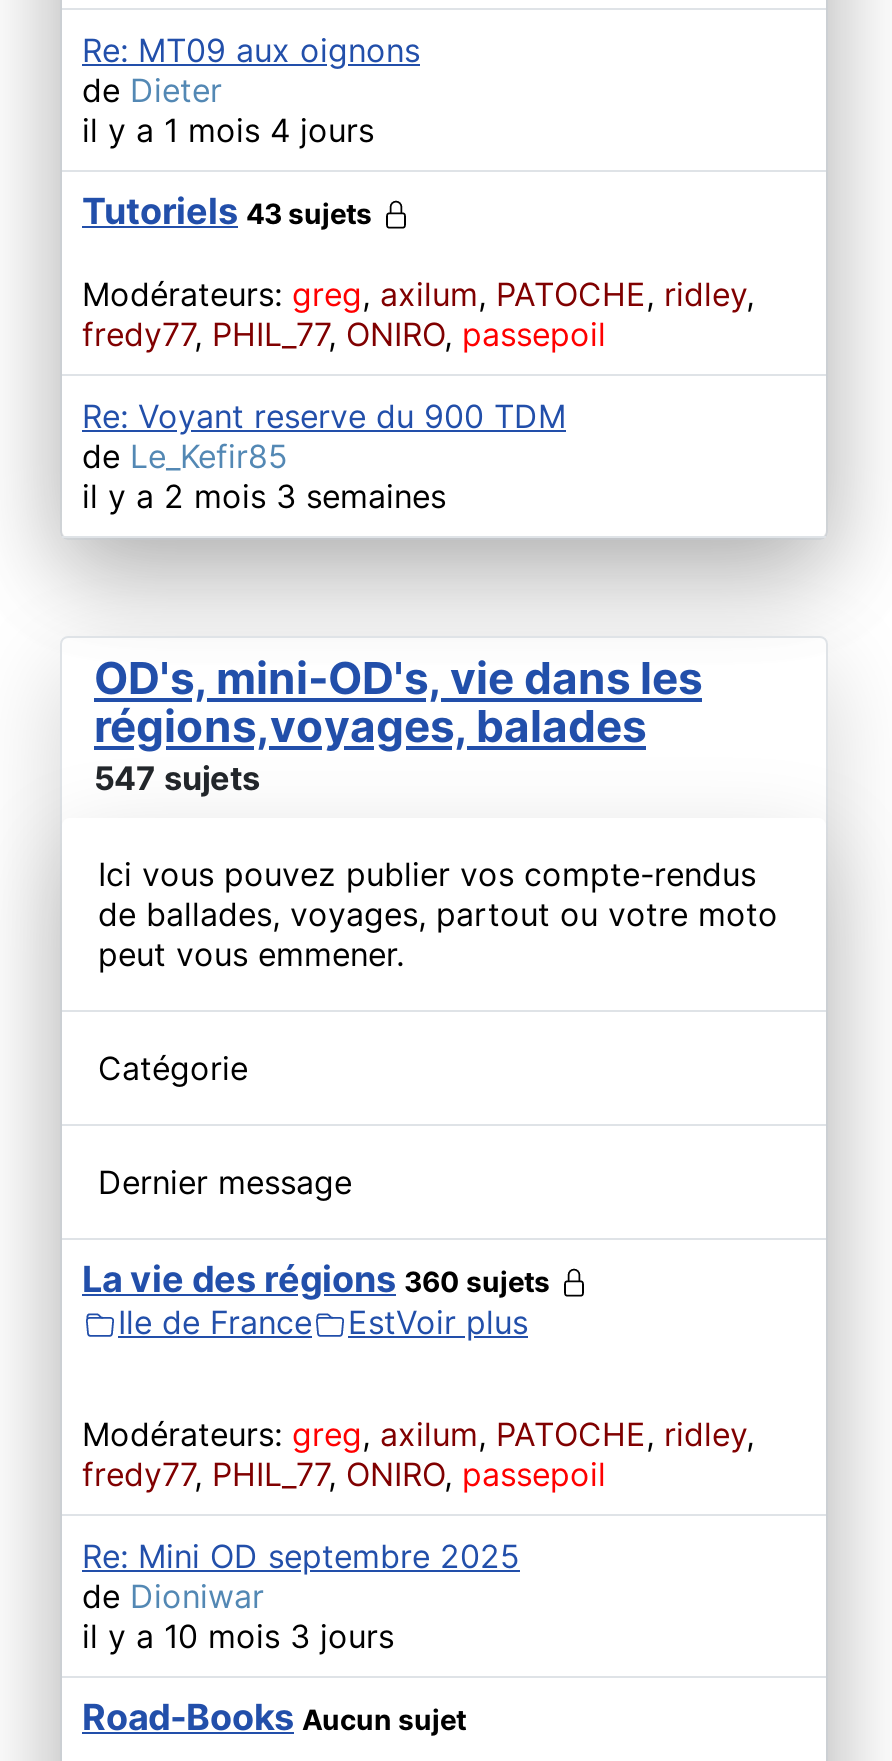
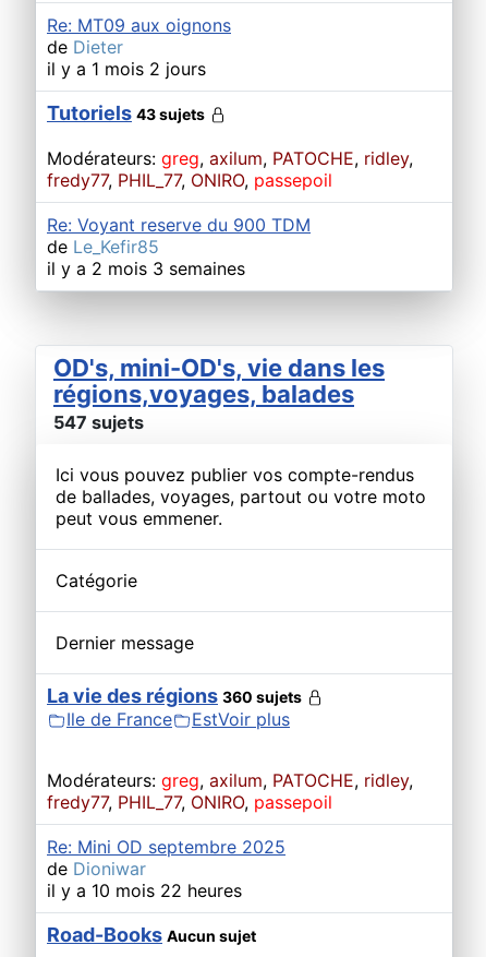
[82,110,374,150] il y a 1 mois 4 jours -> [47,58,206,80] il y a 1 mois 2 jours
[82,1616,394,1656] il y a 10 mois 3 jours -> [47,880,242,902] il y a 10 mois 22 heures

